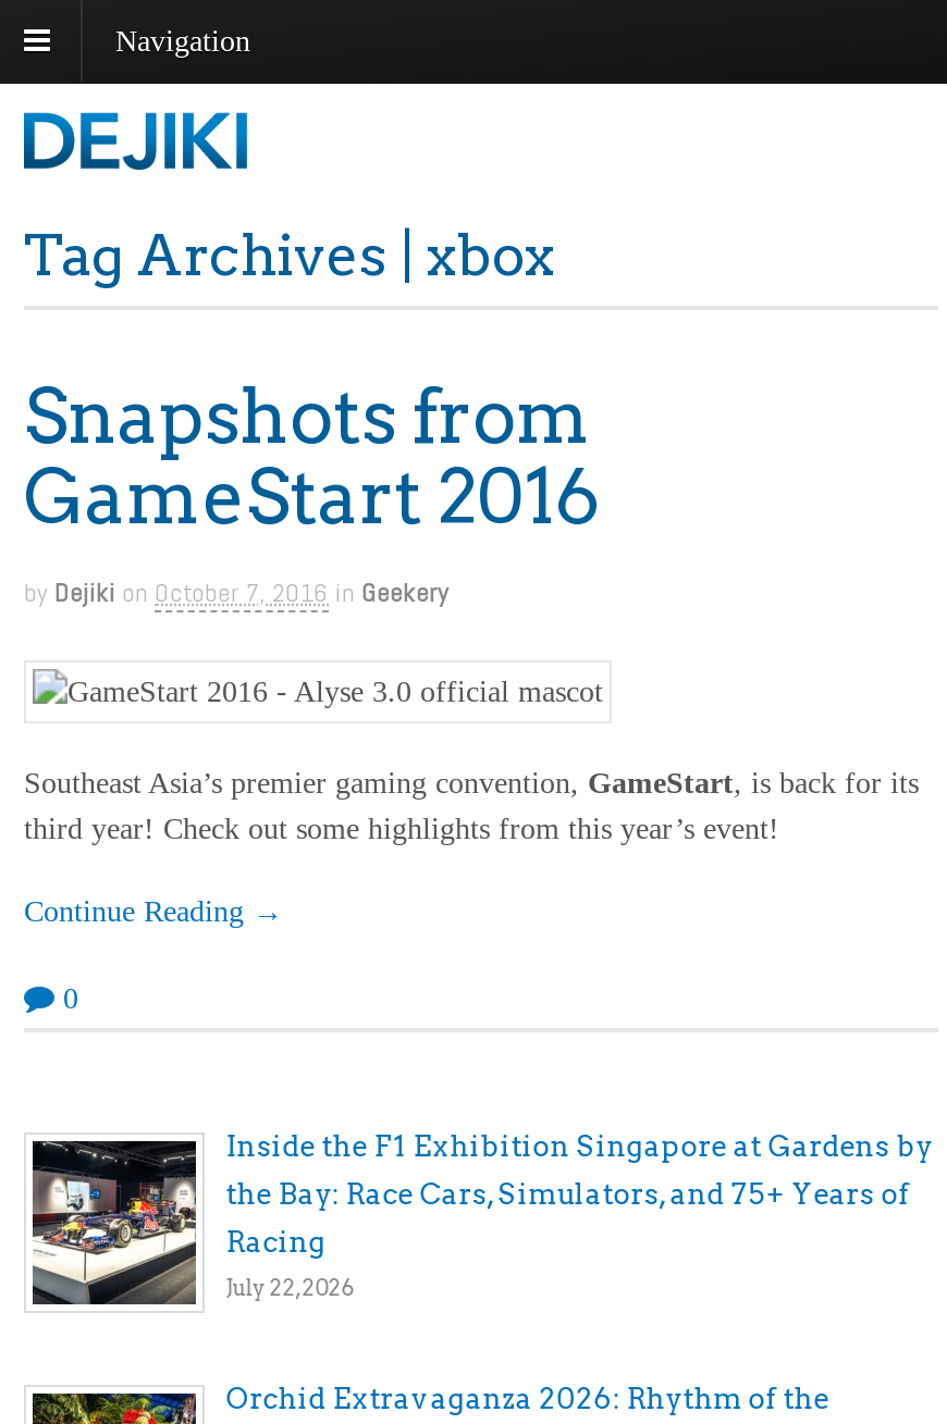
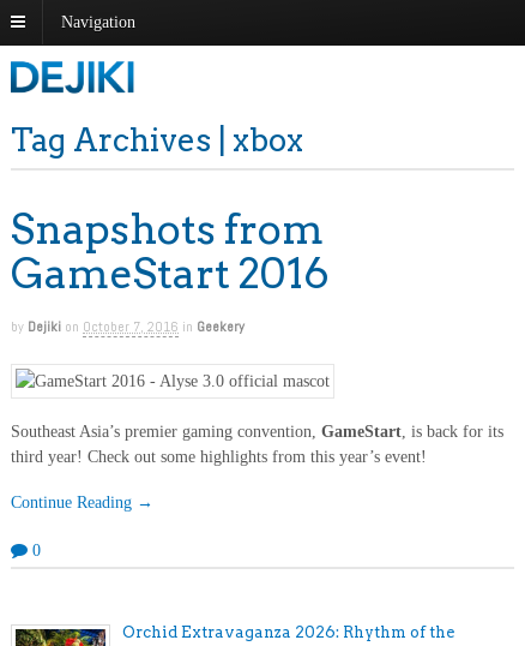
[30,1130,934,1307] [image] | Inside the F1 Exhibition Singapore at Gardens by | the Bay: Race Cars, Simulators, and 75+ Years of | Racing | July 22, 2026 -> none

